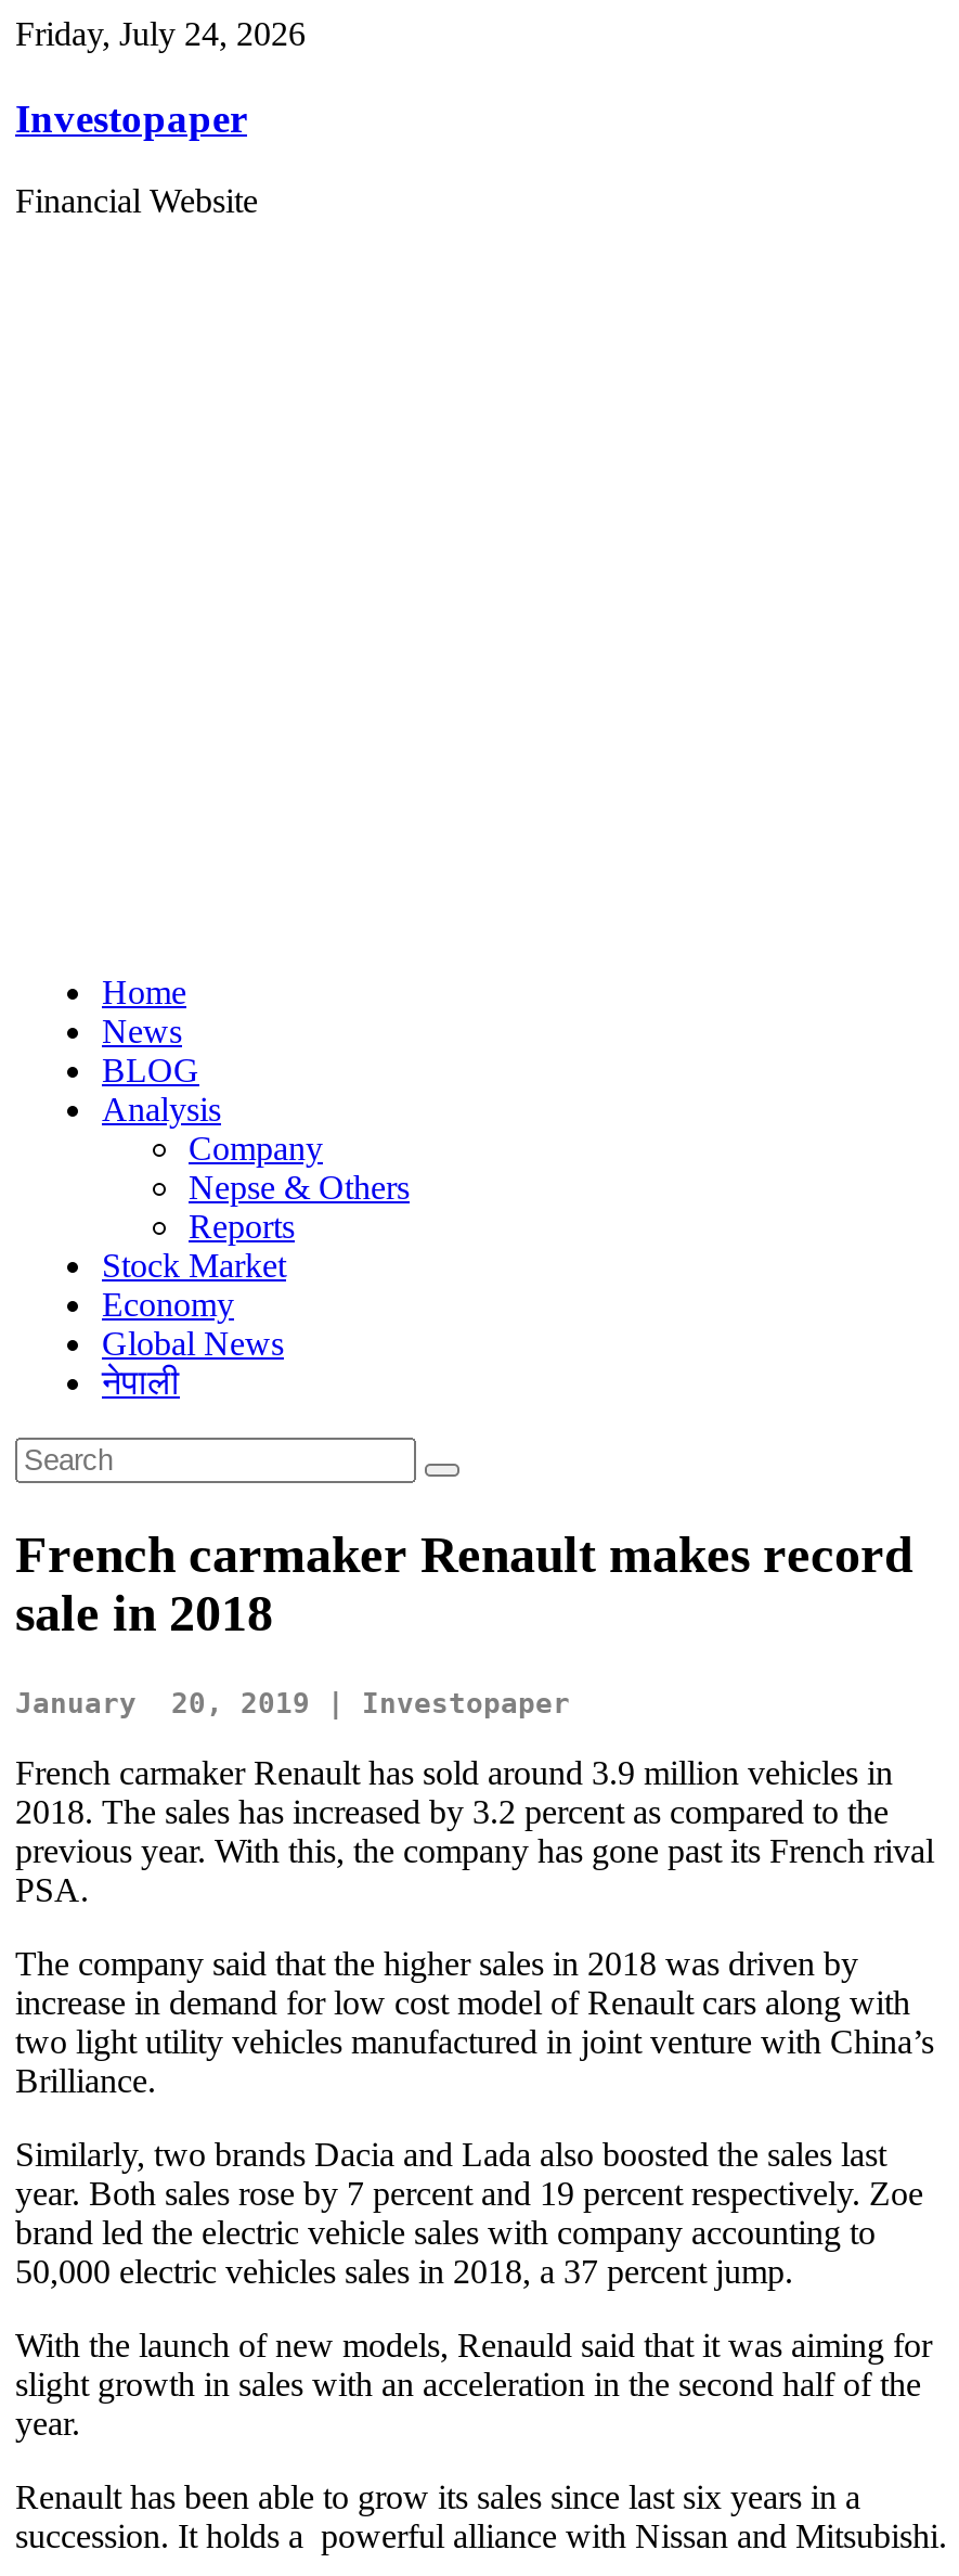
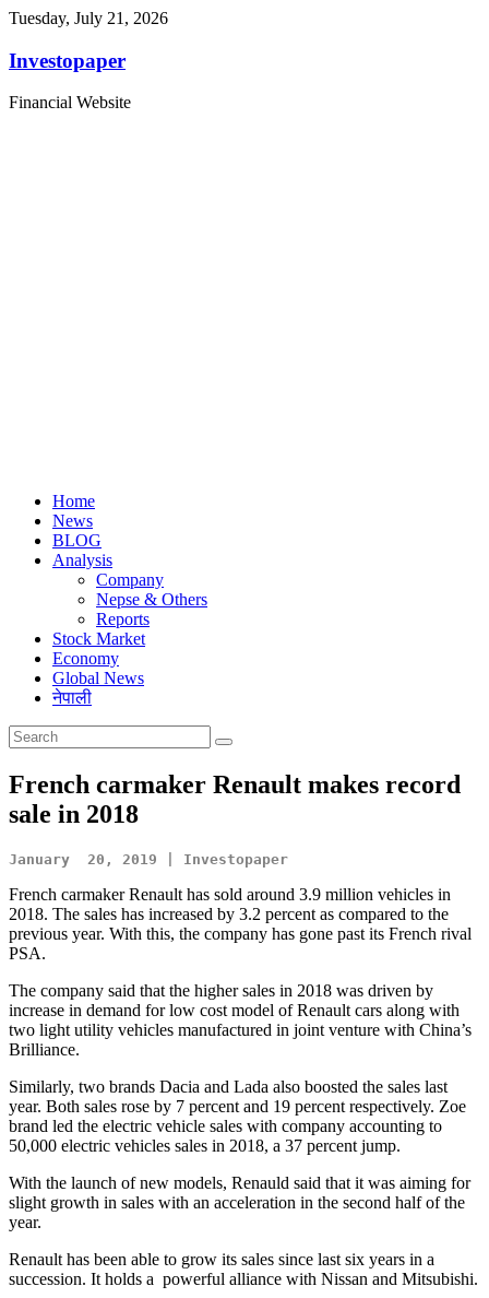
[15,15,306,52] Friday, July 24, 2026 -> [9,9,168,27] Tuesday, July 21, 2026

